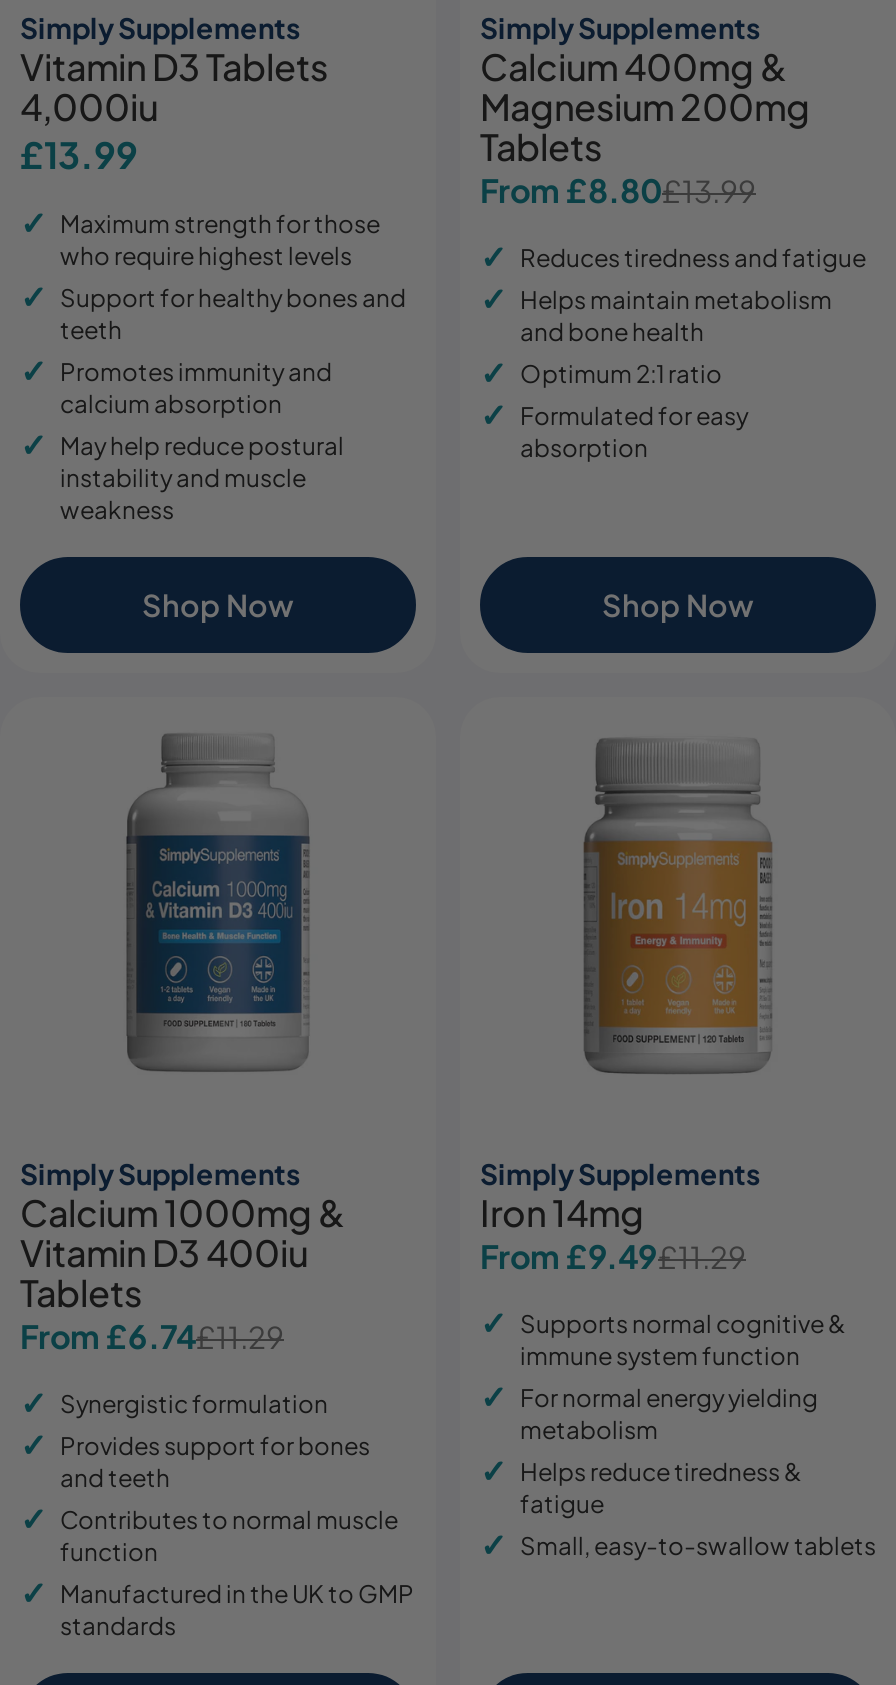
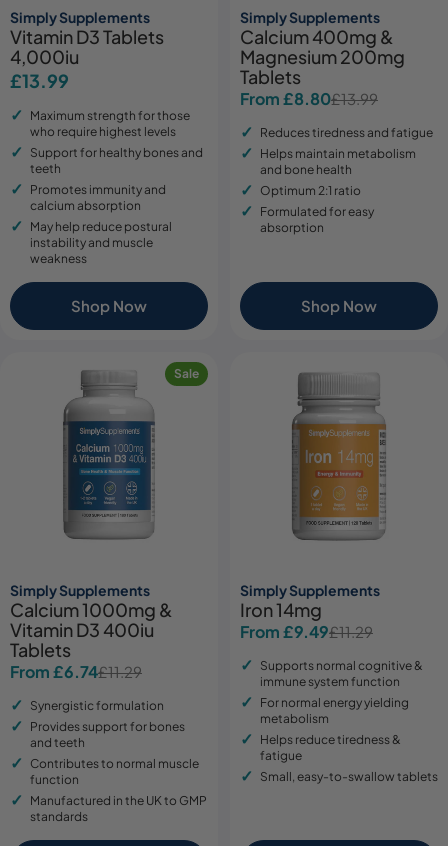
none -> [174,366,199,381] Sale

